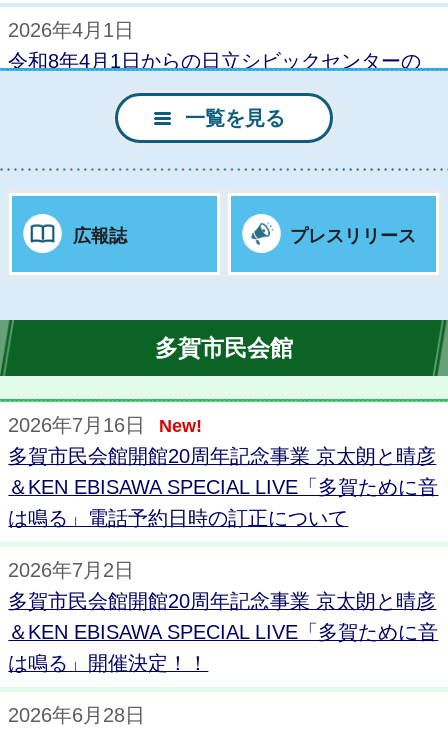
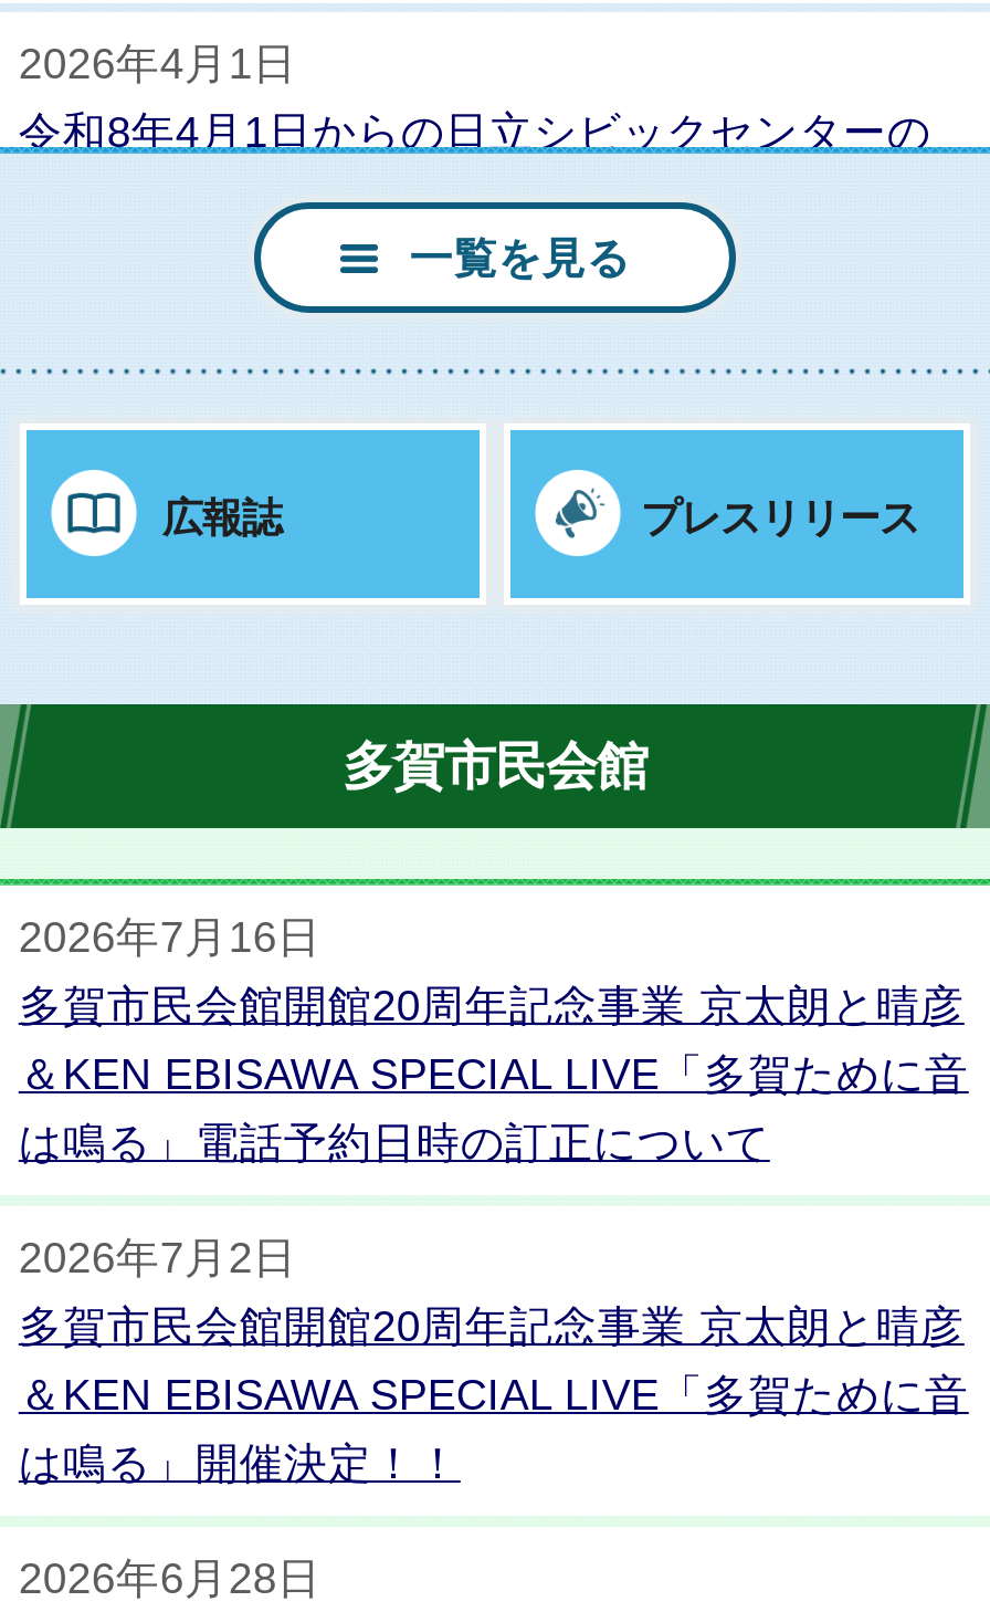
[159,416,202,436] New! -> none

